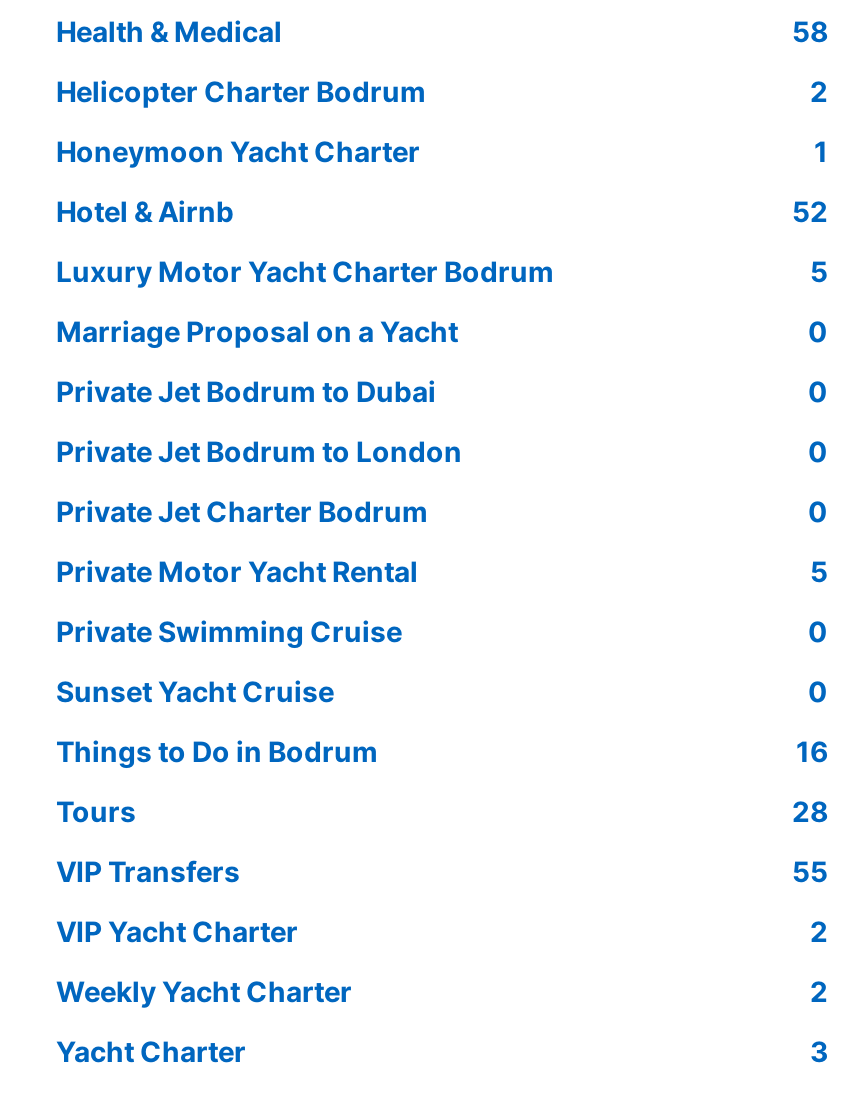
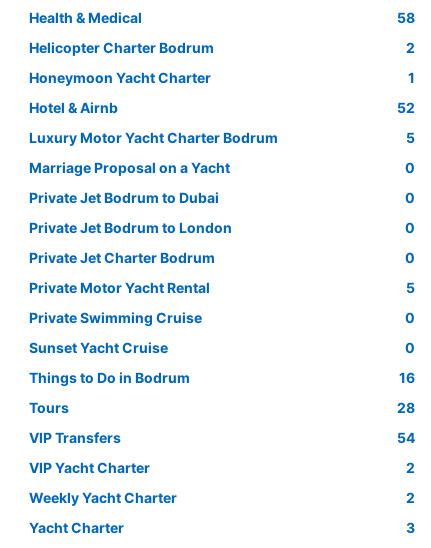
[792,854,828,888] 55 -> [397,429,415,446] 54

